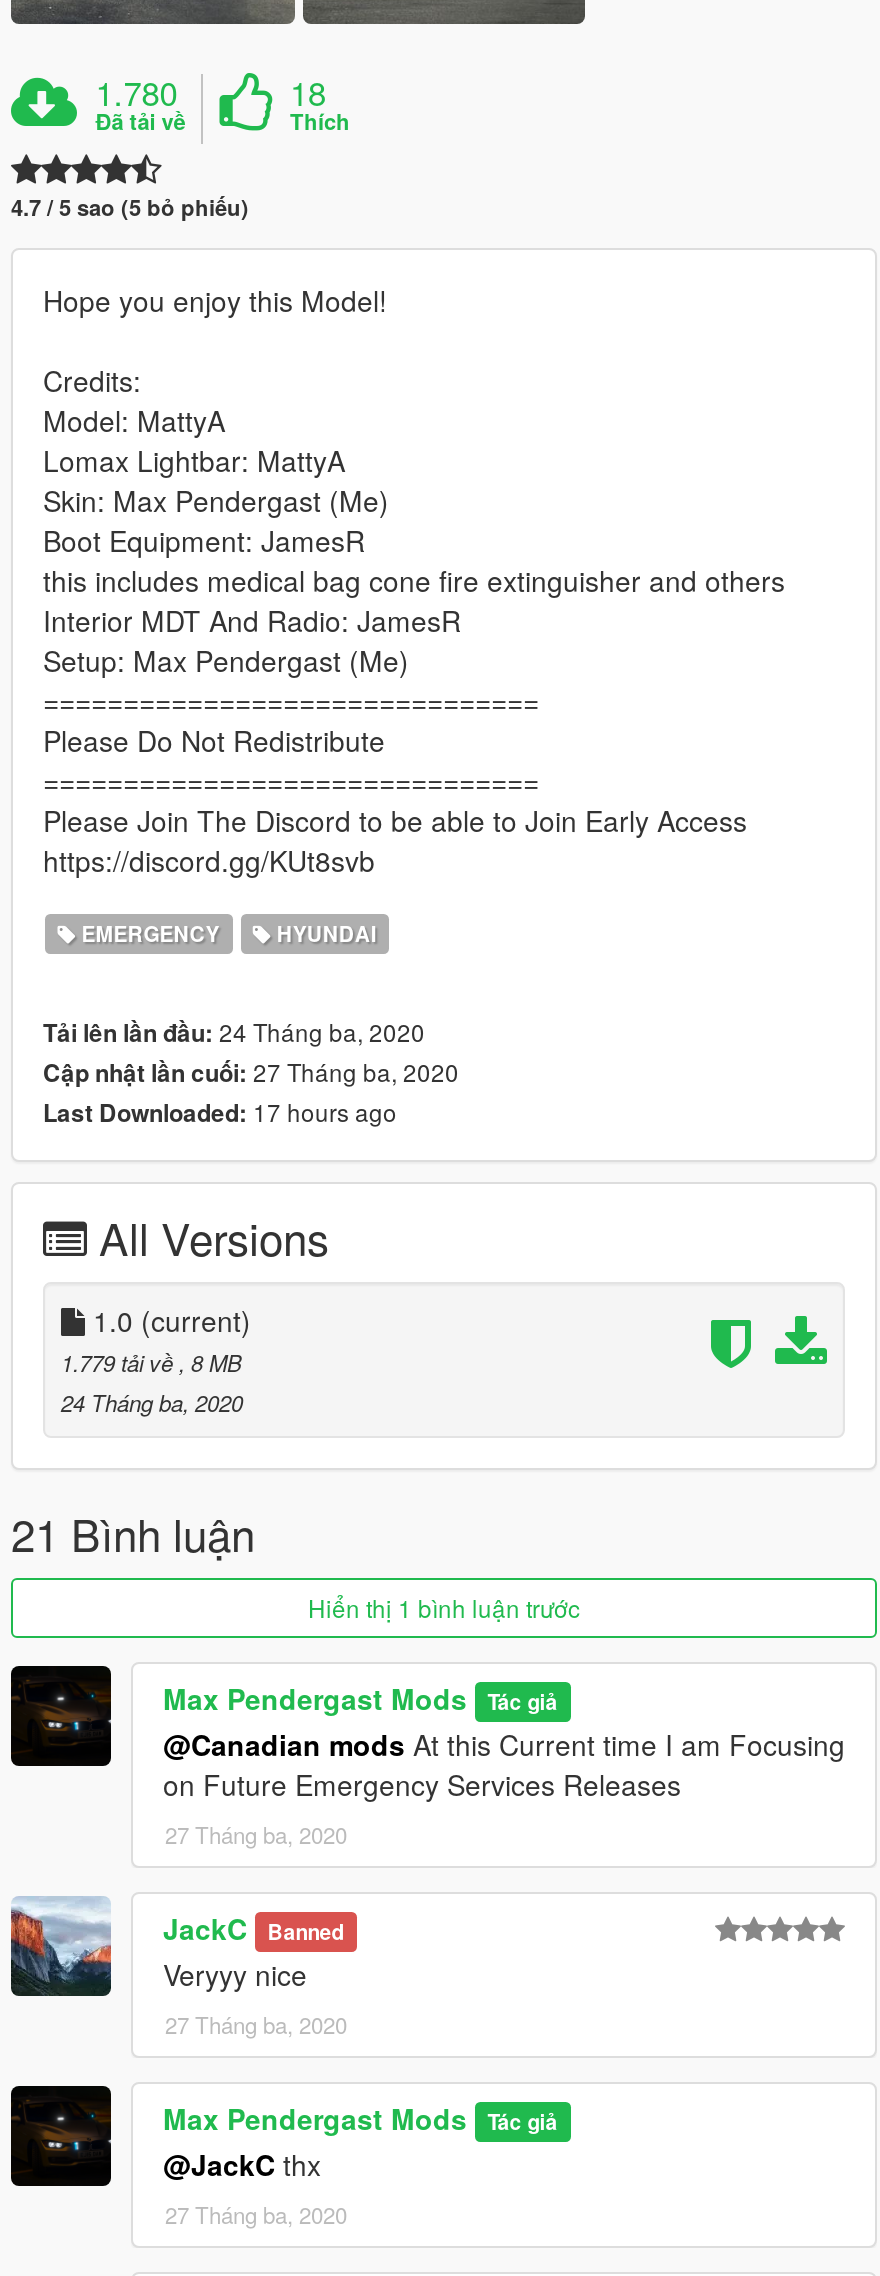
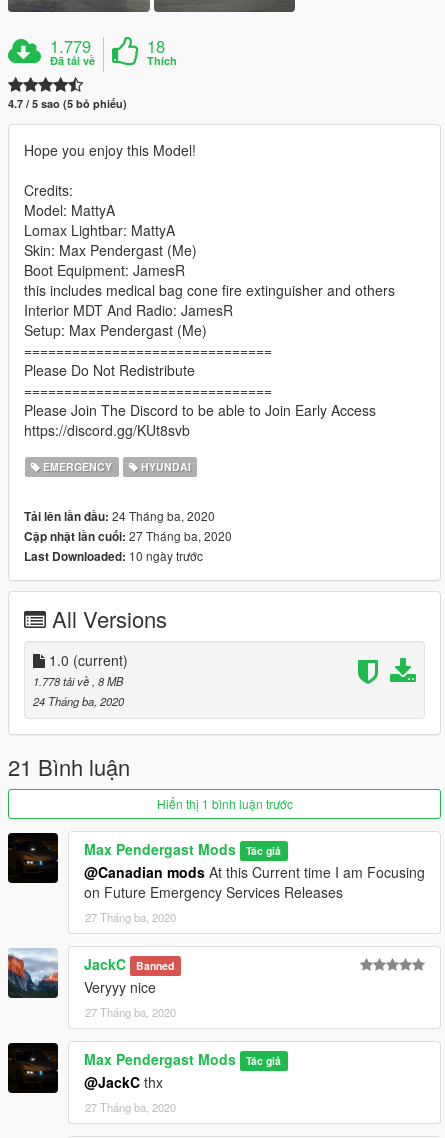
[95,68,177,116] 1.780 -> [50,34,91,58] 1.779
[43,1094,397,1130] Last Downloaded: 17 hours ago -> [24,547,203,565] Last Downloaded: 10 ngày trước
[61,1346,241,1378] 1.779 tải về, 8 MB -> [33,673,123,689] 1.778 tải về, 8 MB

